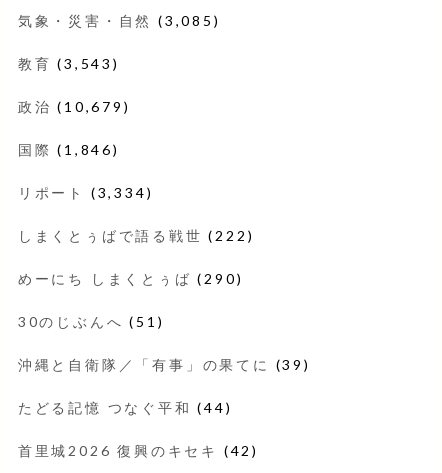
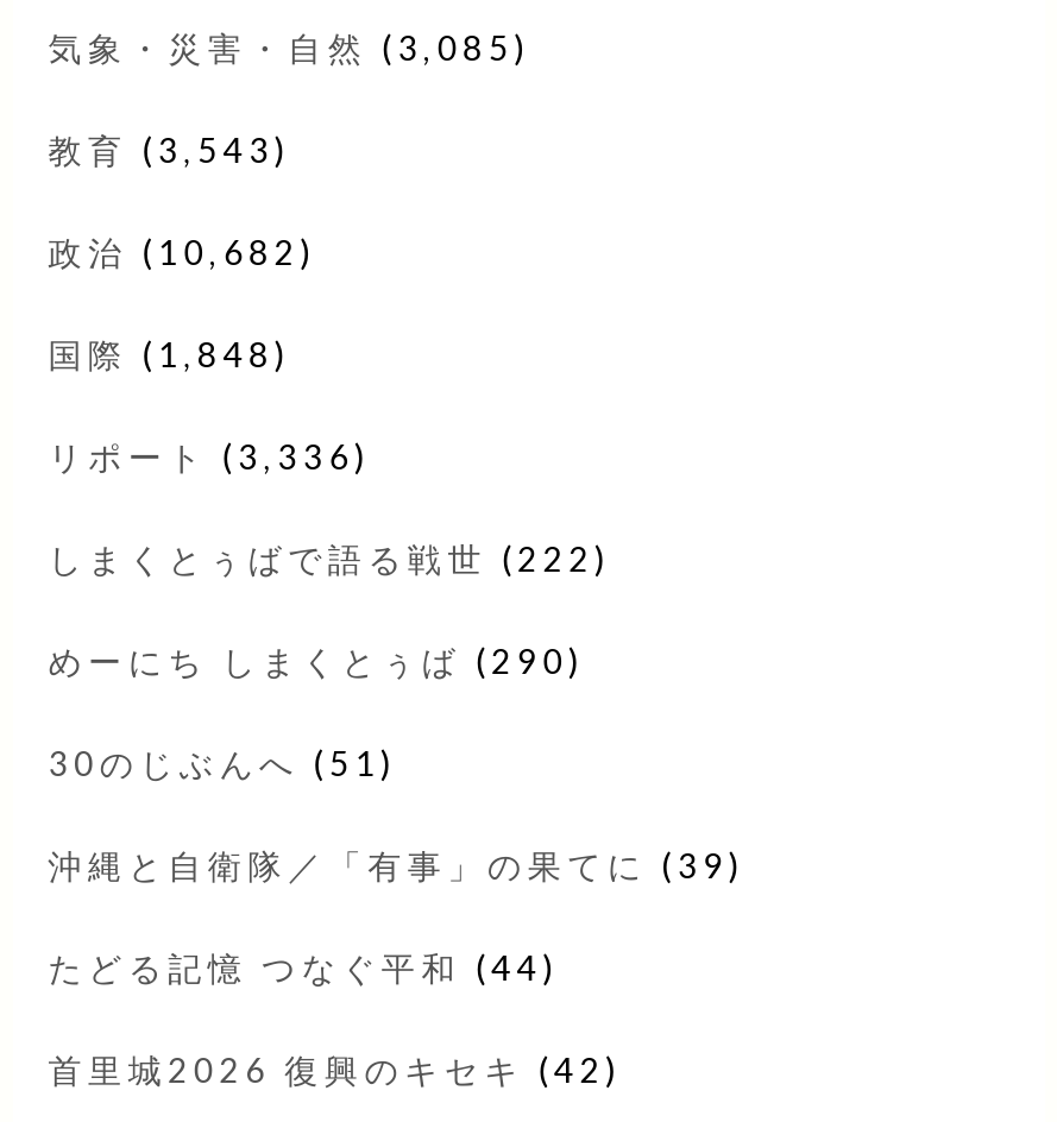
[18,98,130,115] 政治(10,679) -> [48,231,316,271] 政治(10,682)
[18,141,120,158] 国際(1,846) -> [48,333,291,373] 国際(1,848)
[18,184,153,201] リポート(3,334) -> [48,435,370,476] リポート(3,336)

